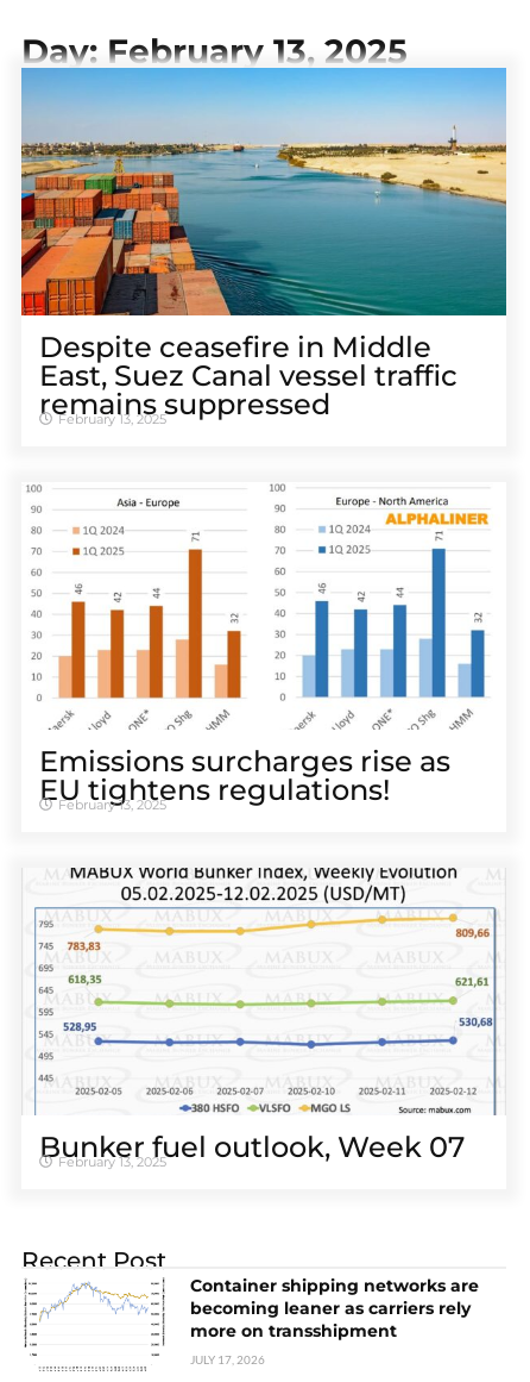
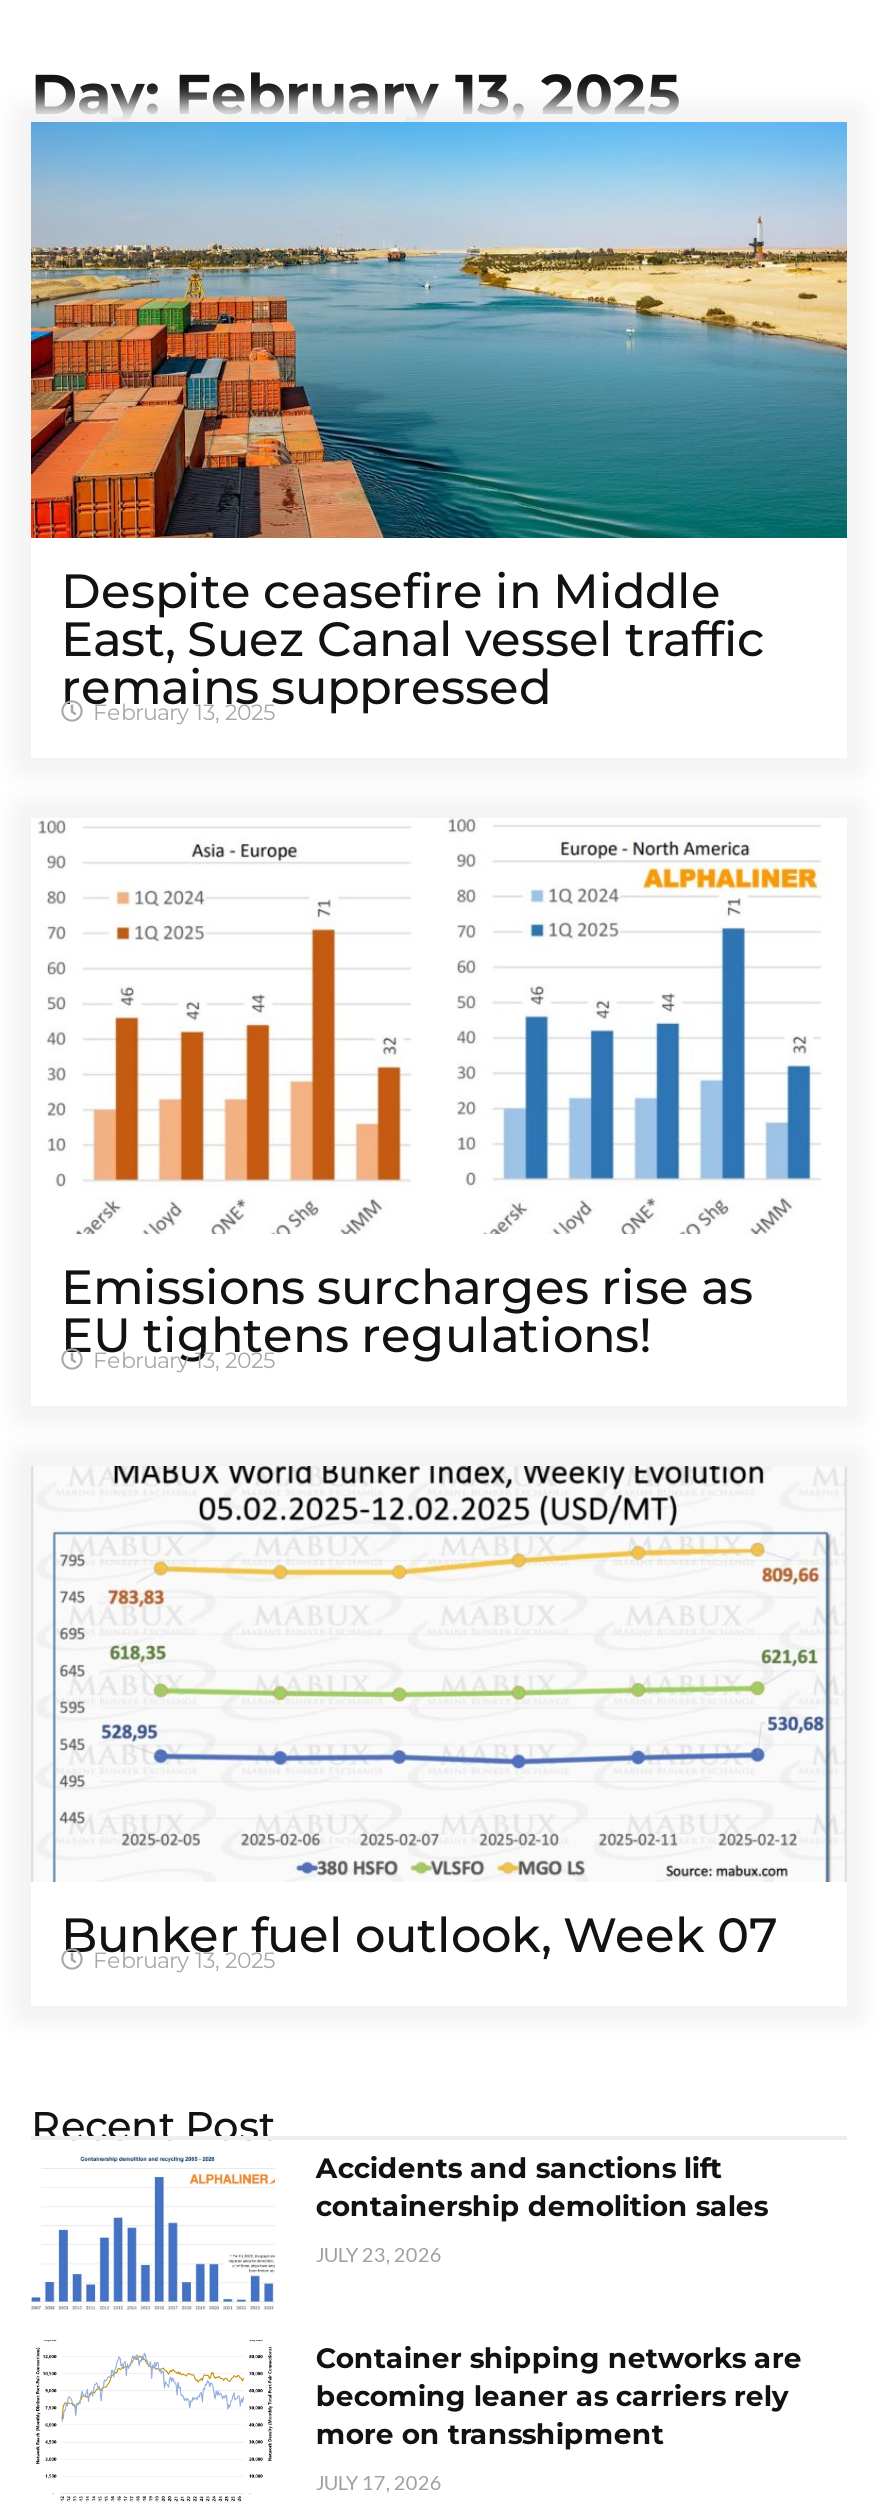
none -> [31,2149,768,2309] [image] | Accidents and sanctions lift | containership demolition sales | JULY 23, 2026

